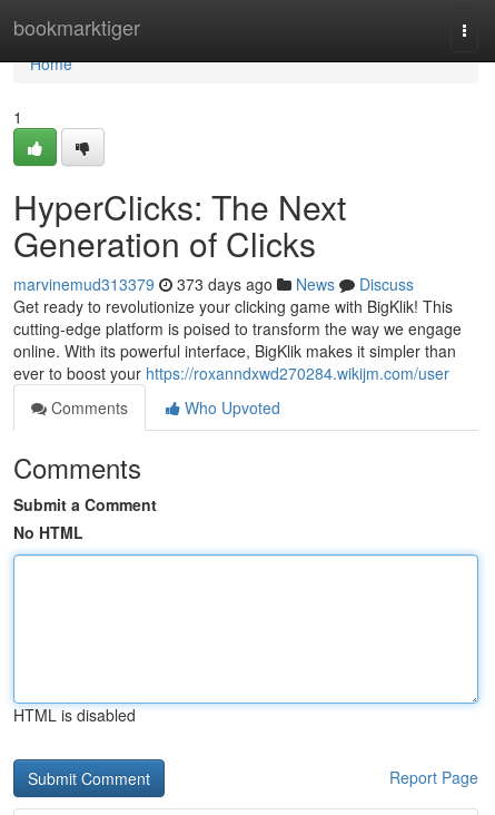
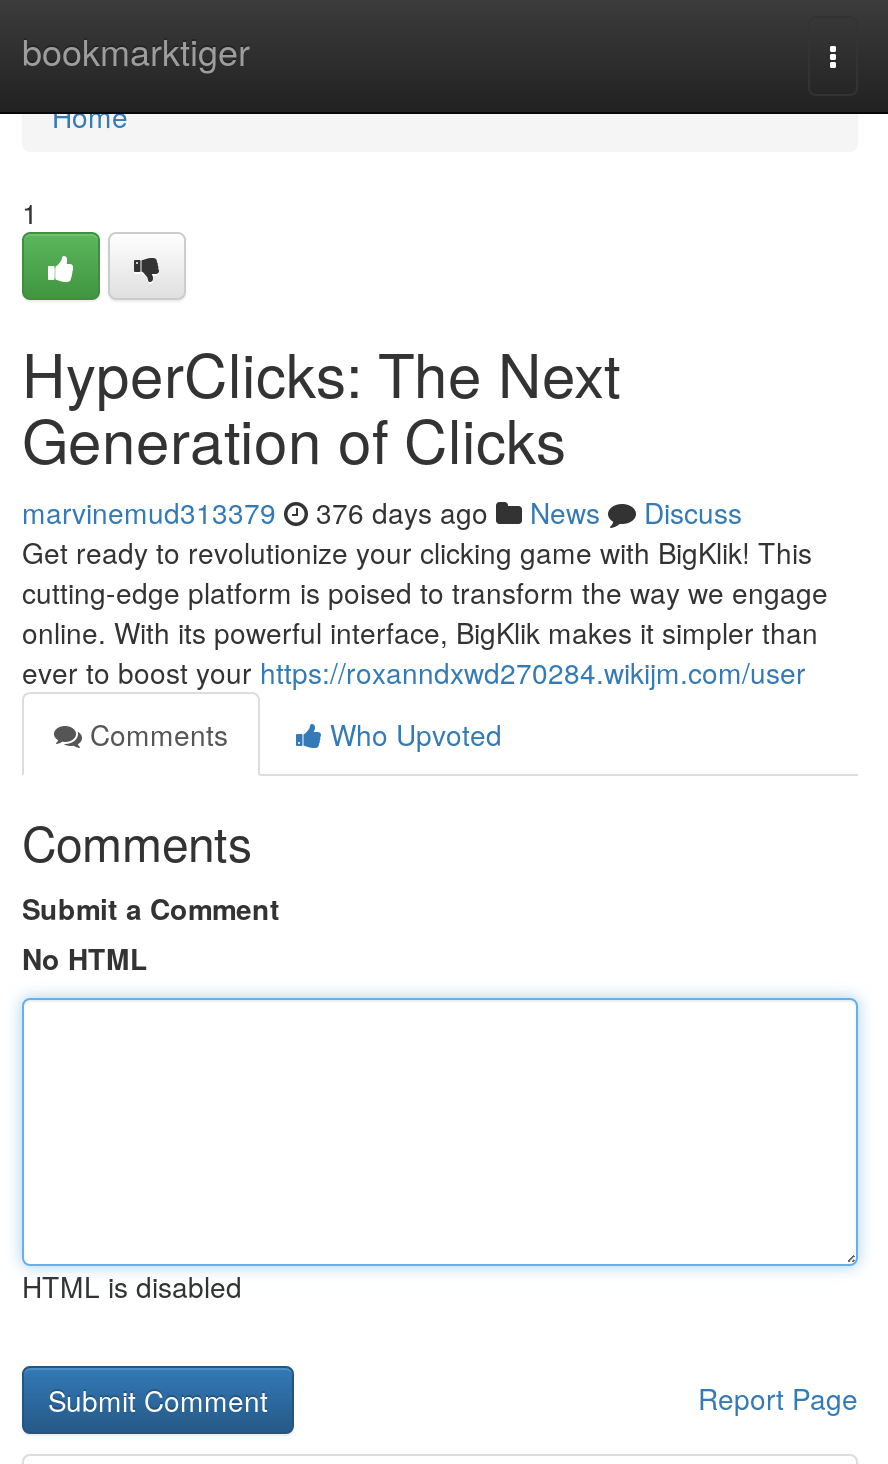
[13,273,414,295] marvinemud313379 373 days ago News Discuss -> [22,492,742,532] marvinemud313379 376 days ago News Discuss

